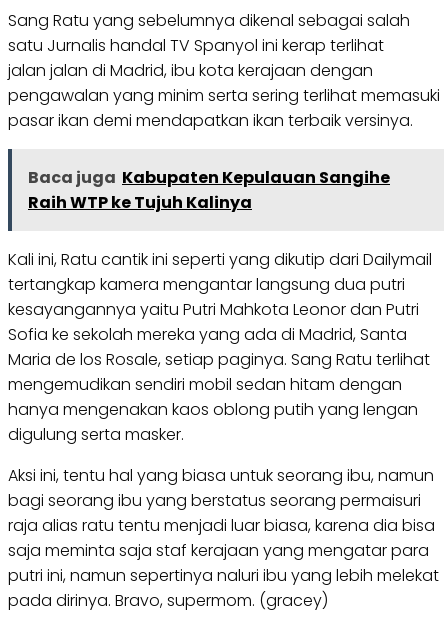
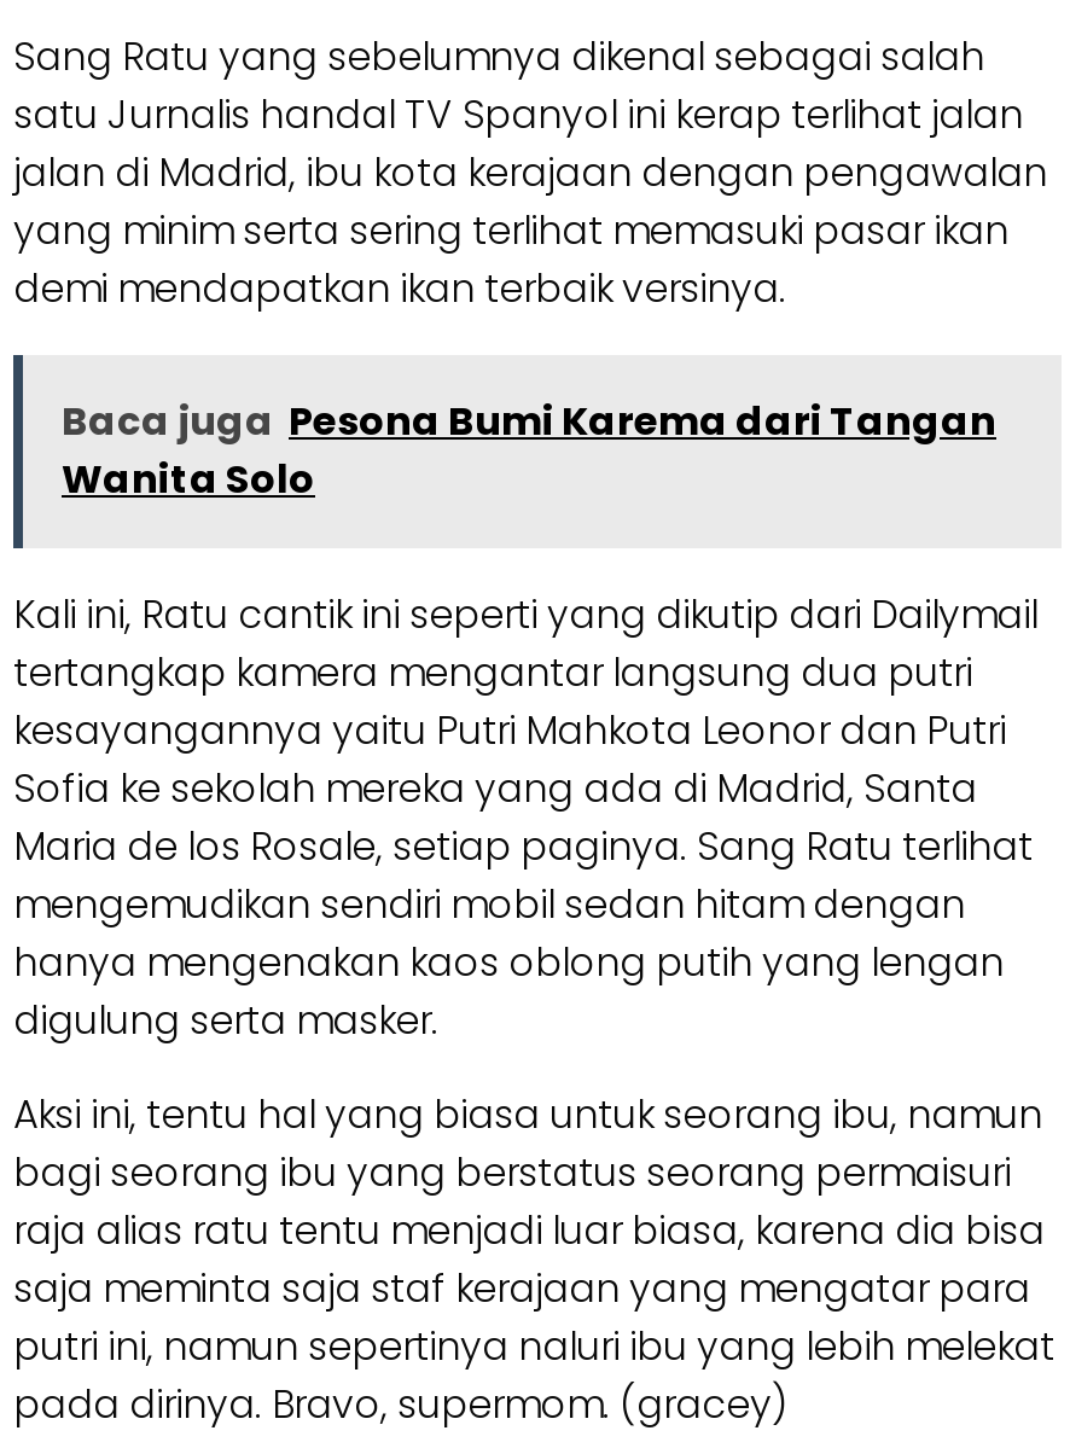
[28,166,390,214] Baca juga Kabupaten Kepulauan Sangihe | Raih WTP ke Tujuh Kalinya -> [62,394,996,507] Baca juga Pesona Bumi Karema dari Tangan | Wanita Solo

